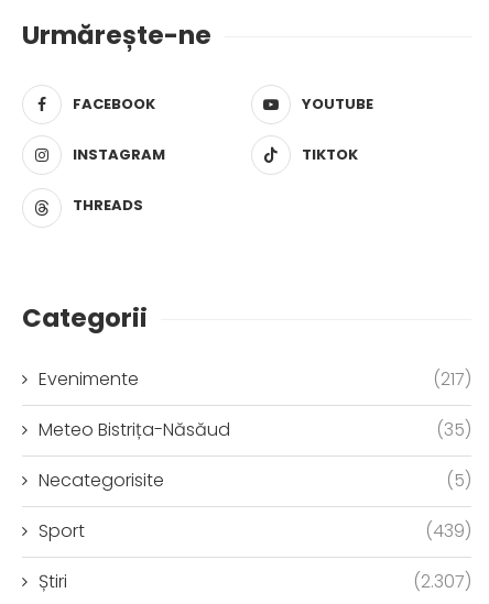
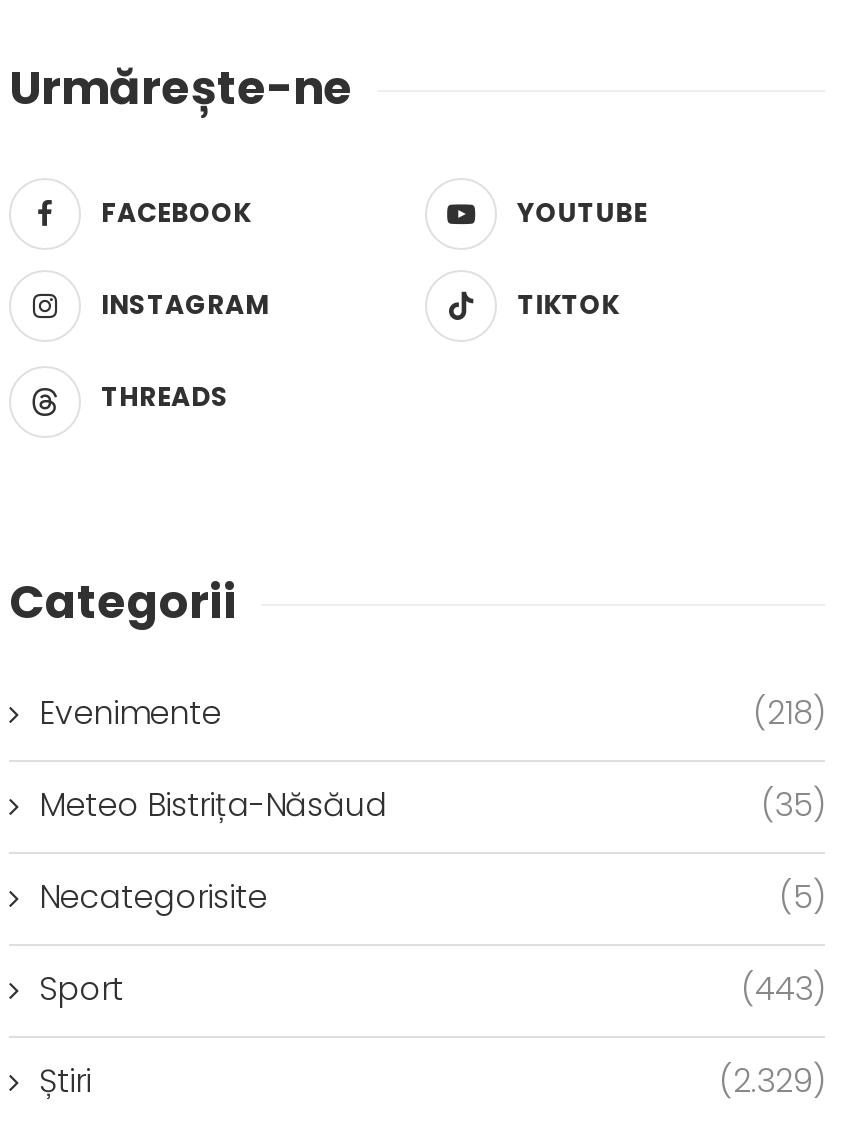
[433,366,471,392] (217) -> [753,690,825,736] (218)
[425,518,471,544] (439) -> [741,966,825,1012] (443)
[413,569,471,594] (2.307) -> [719,1058,825,1104] (2.329)

